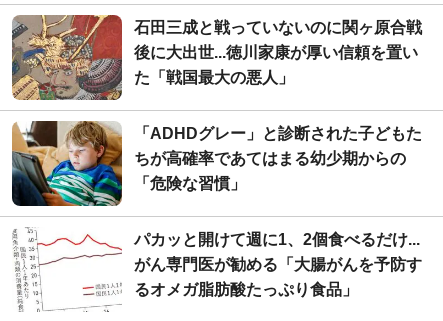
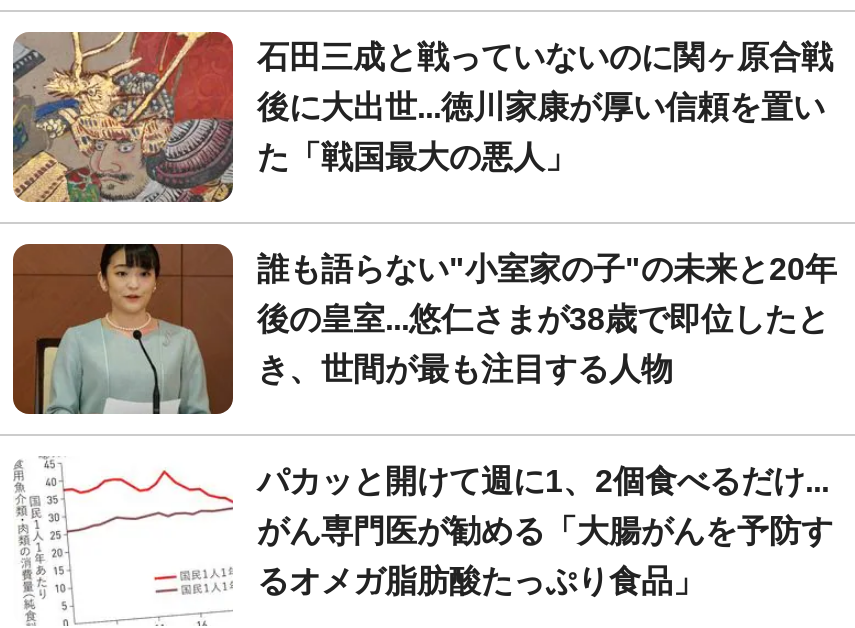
[11,121,422,207] [image] | 「ADHDグレー」と診断された子どもた -> [11,242,837,416] [image] | 誰も語らない"小室家の子"の未来と20年
[134,150,406,167] ちが高確率であてはまる幼少期からの -> [257,302,829,336] 後の皇室...悠仁さまが38歳で即位したと
[134,175,246,192] 「危険な習慣」 -> [257,352,673,386] き、世間が最も注目する人物

